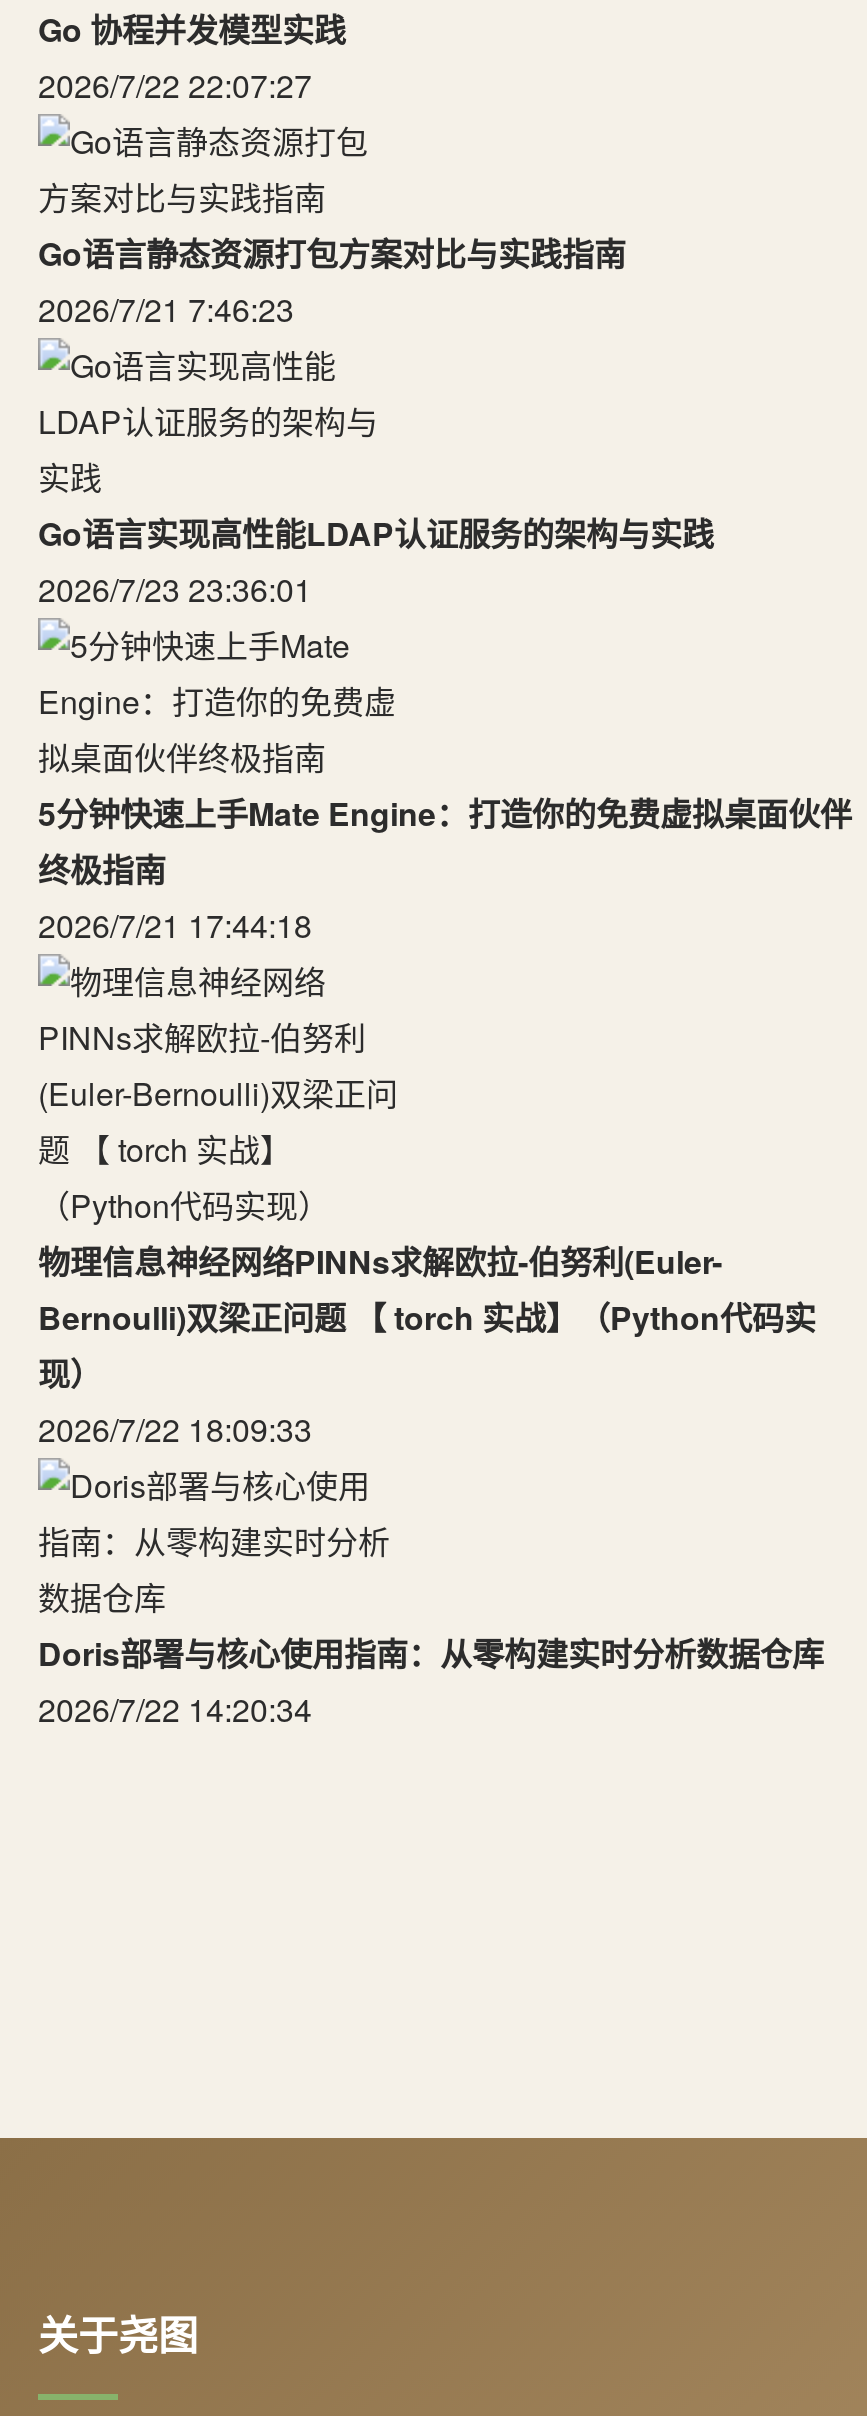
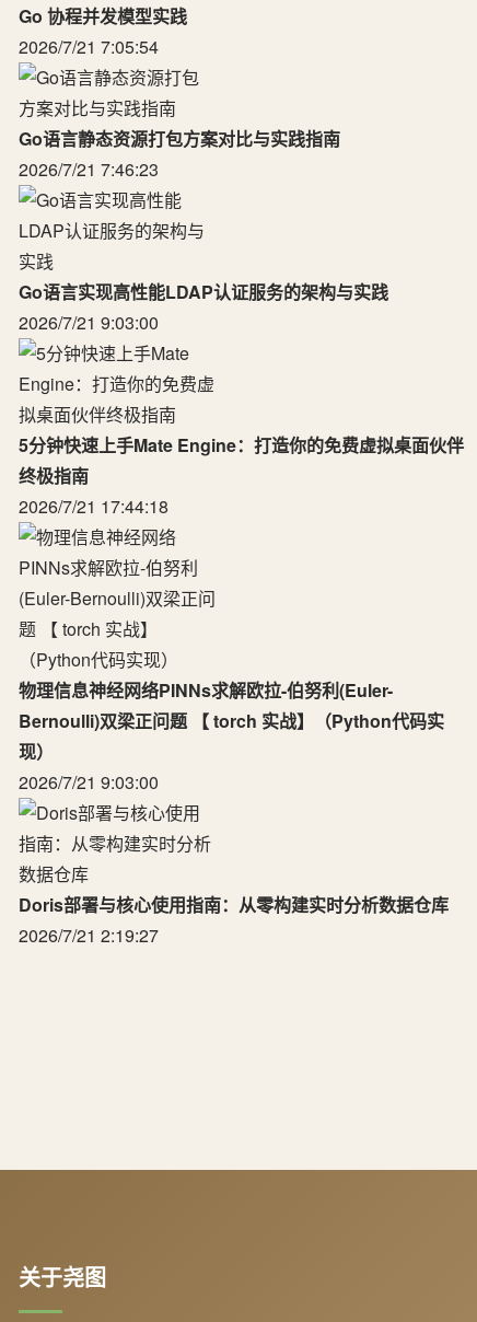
[38,62,312,108] 2026/7/22 22:07:27 -> [19,34,159,59] 2026/7/21 7:05:54
[38,566,312,612] 2026/7/23 23:36:01 -> [19,310,159,335] 2026/7/21 9:03:00
[38,1406,312,1452] 2026/7/22 18:09:33 -> [19,769,159,795] 2026/7/21 9:03:00
[38,1686,312,1732] 2026/7/22 14:20:34 -> [19,923,159,948] 2026/7/21 2:19:27

